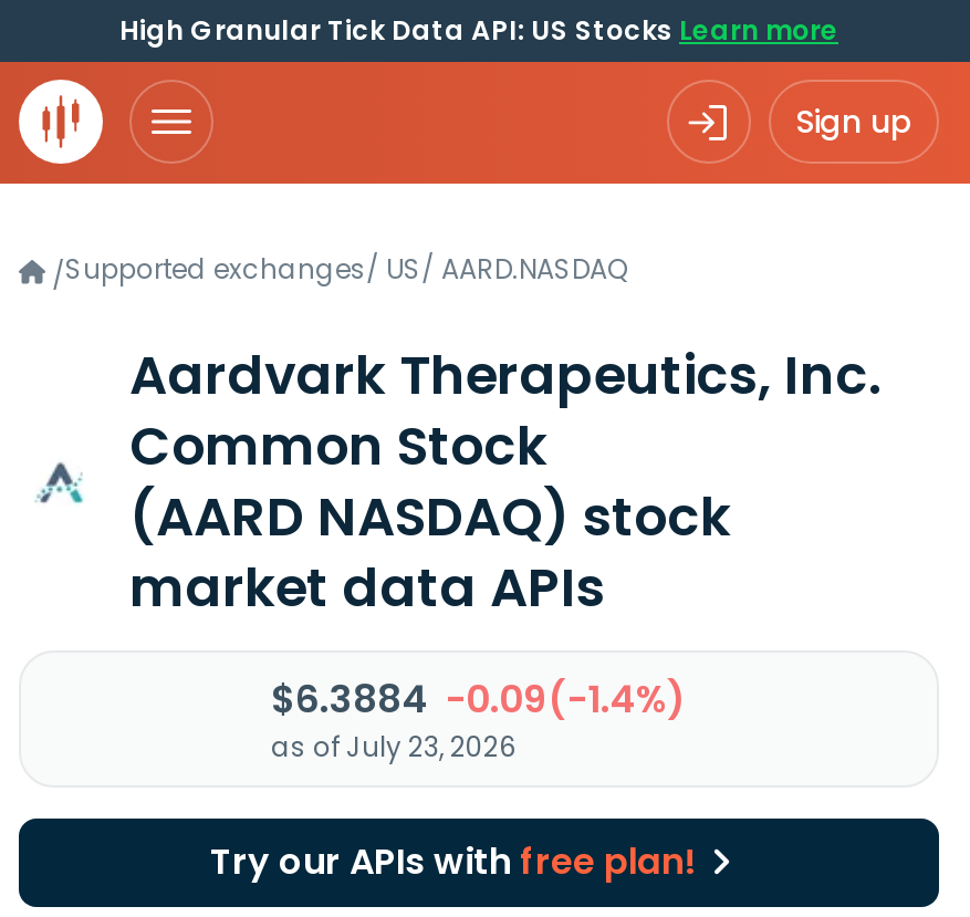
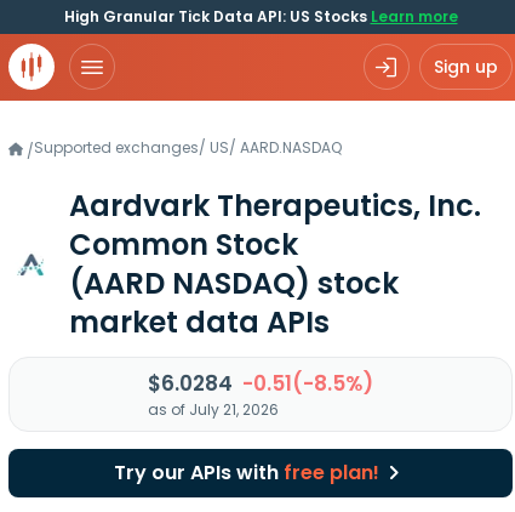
[271,673,687,726] $6.3884 -0.09(-1.4%) -> [148,369,373,398] $6.0284 -0.51(-8.5%)
[271,728,517,765] as of July 23, 2026 -> [148,399,279,420] as of July 21, 2026

